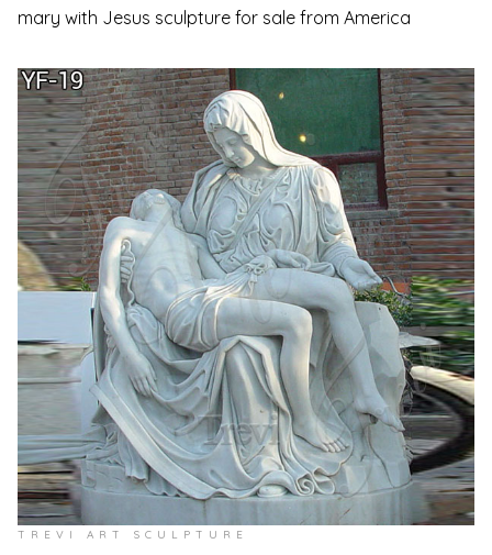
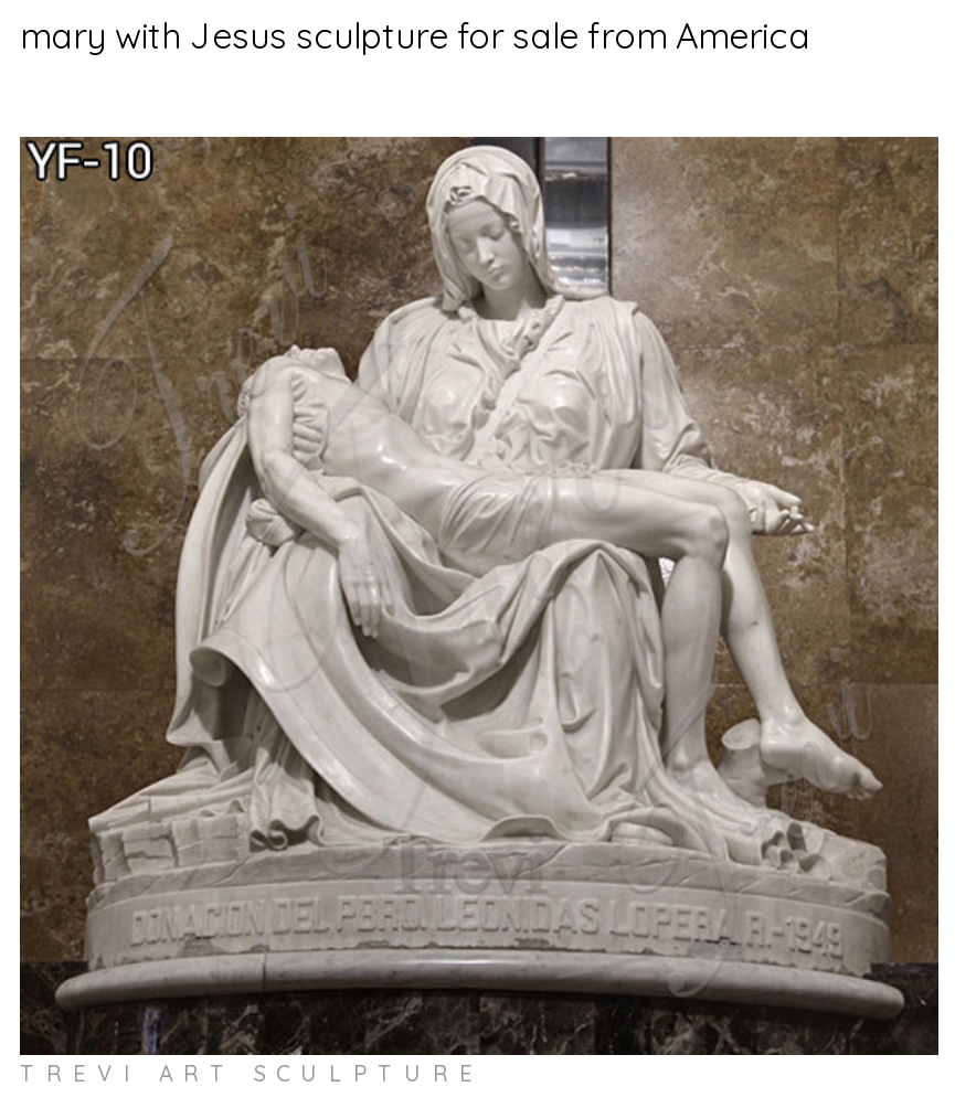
[16,67,476,526] [image] -> [18,137,941,1057] [image]

